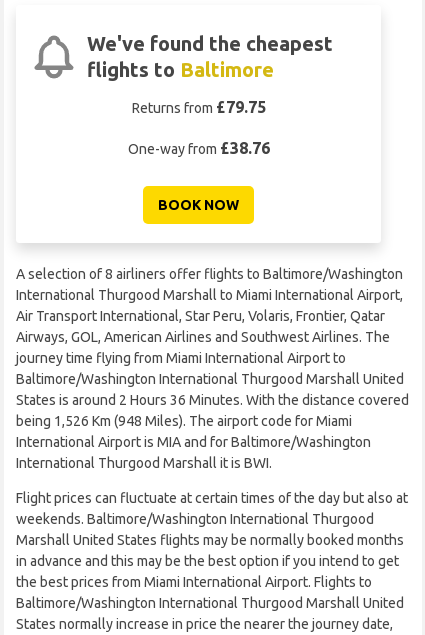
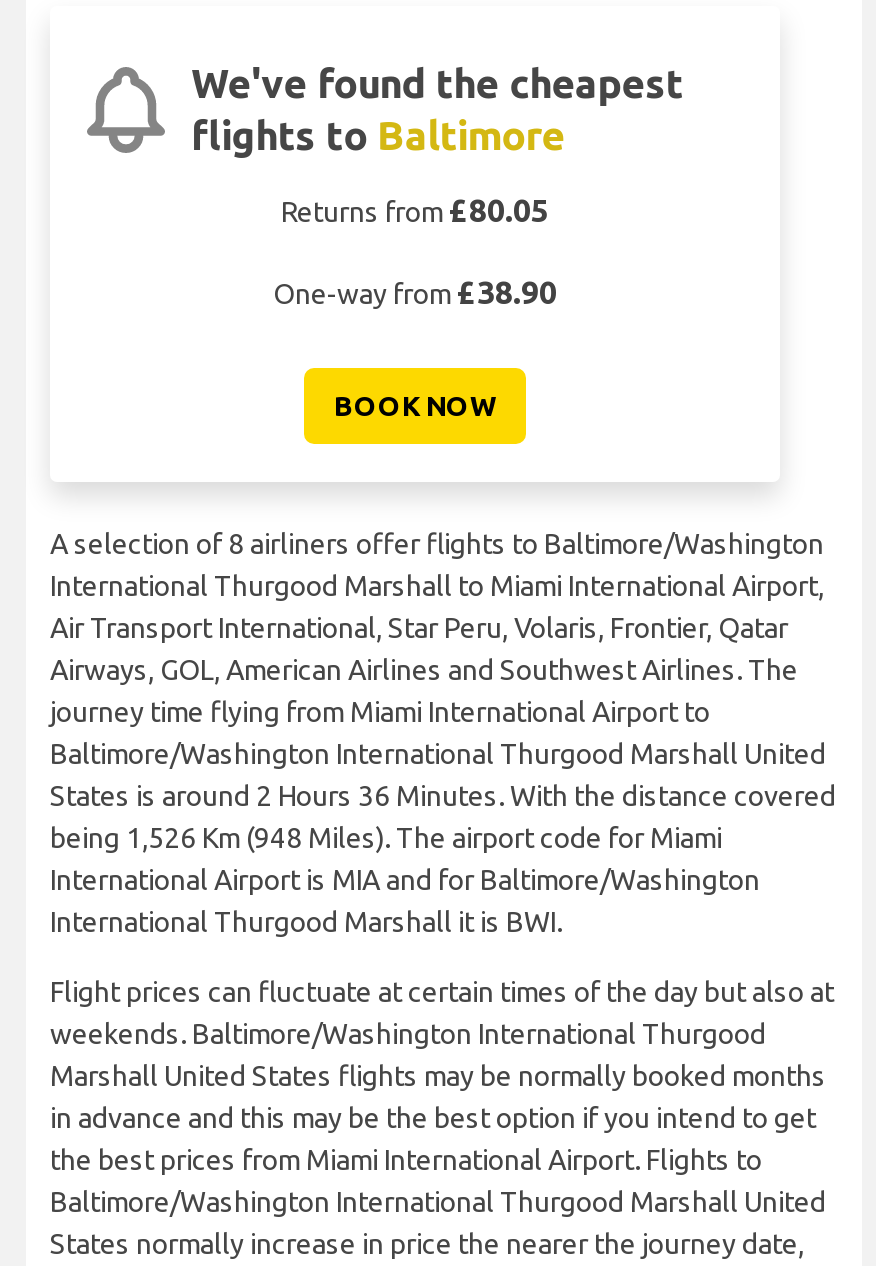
[131,98,265,116] Returns from £79.75 -> [281,192,549,228] Returns from £80.05
[127,139,269,157] One-way from £38.76 -> [273,274,557,310] One-way from £38.90

